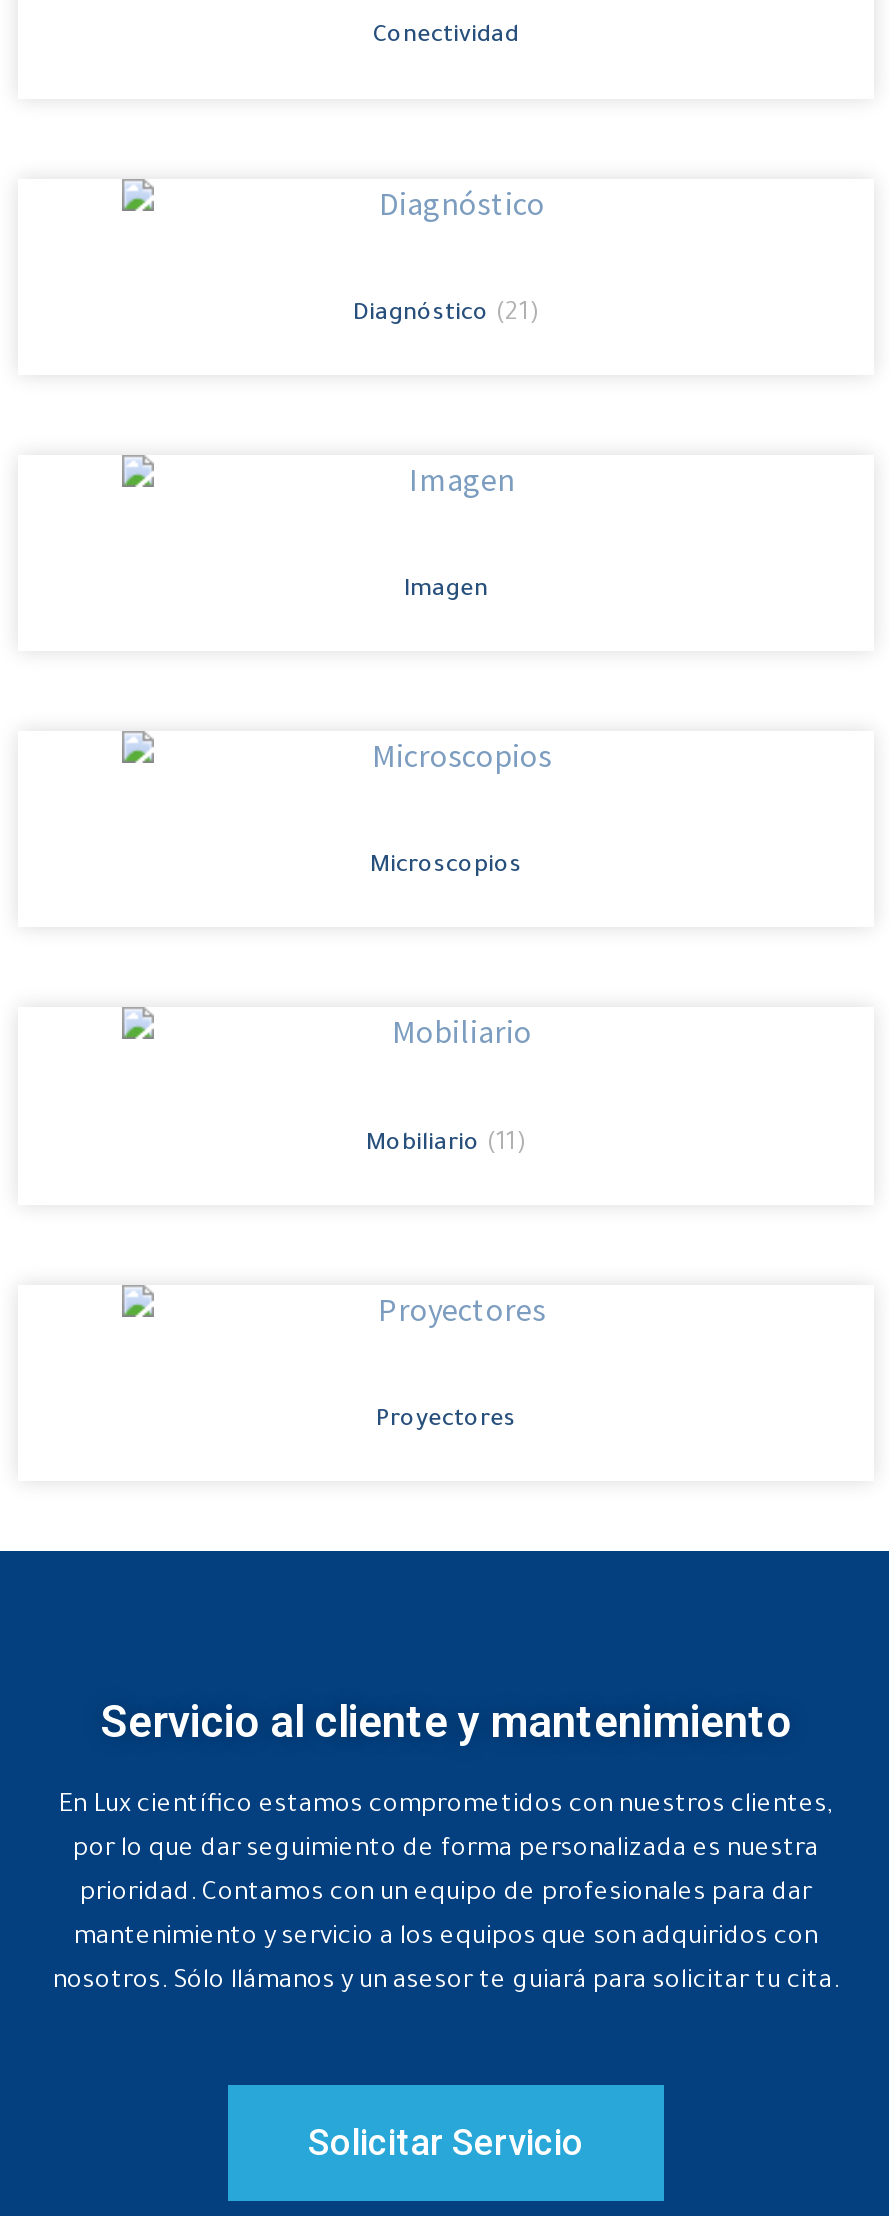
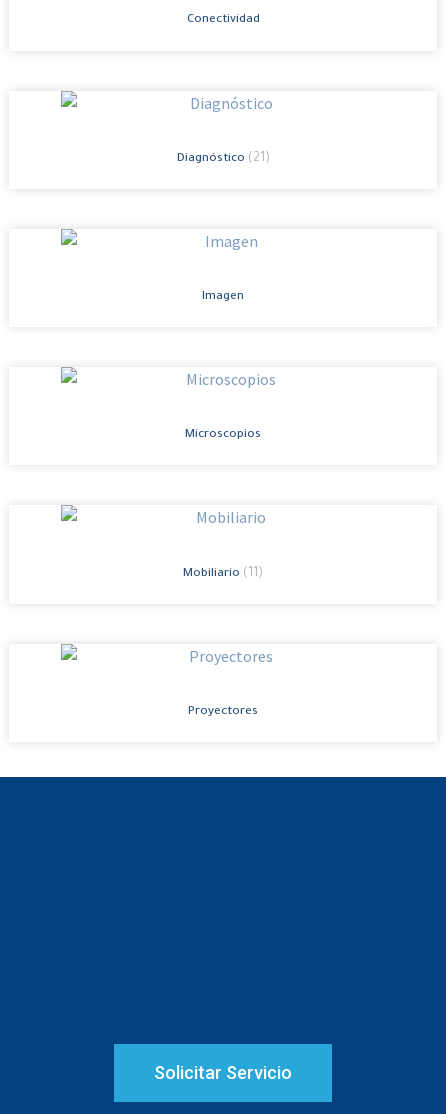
[53,1697,839,1997] Servicio al cliente y mantenimiento | En Lux científico estamos comprometidos con nuestros clientes, | por lo que dar seguimiento de forma personalizada es nuestra | prioridad. Contamos con un equipo de profesionales para dar | mantenimiento y servicio a los equipos que son adquiridos con | nosotros. Sólo llámanos y un asesor te guiará para solicitar tu cita. -> none

